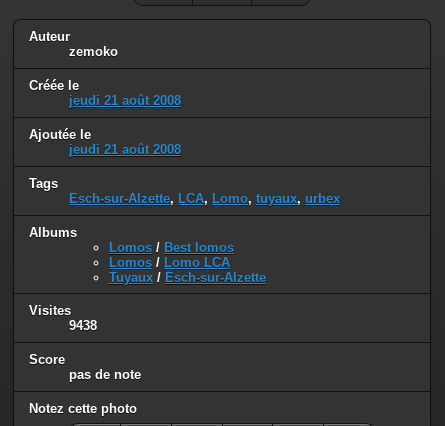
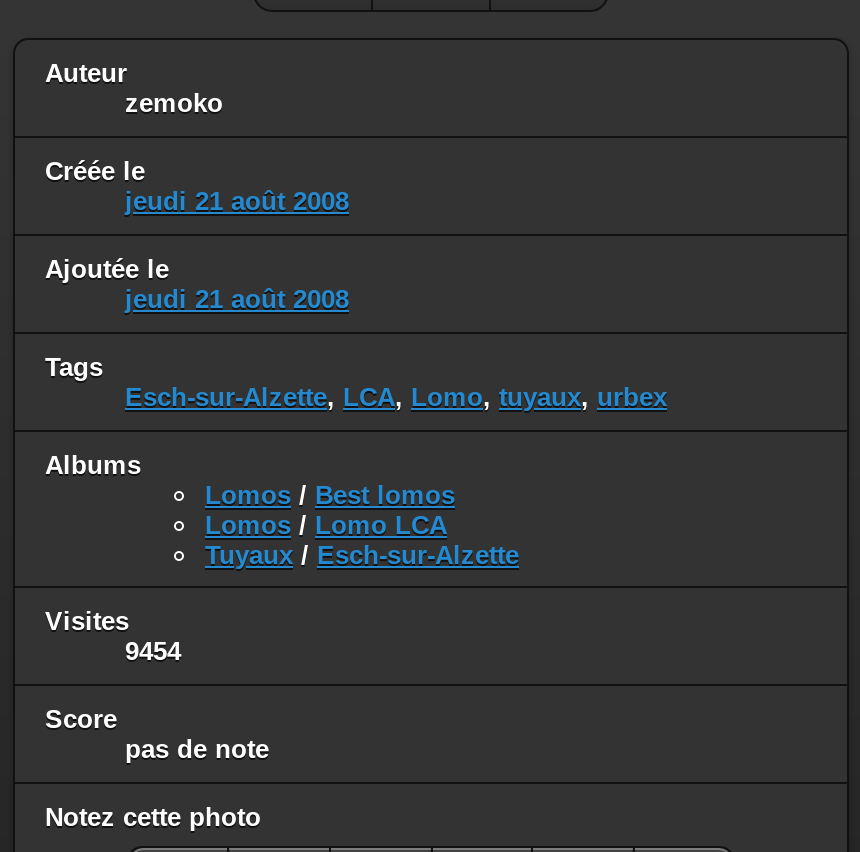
[69,318,97,333] 9438 -> [125,637,181,667] 9454

